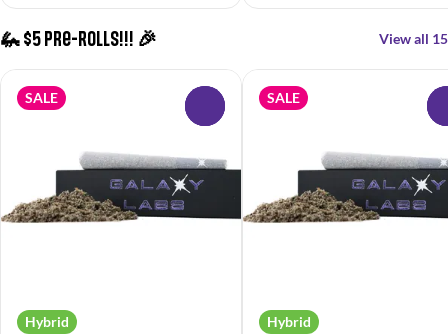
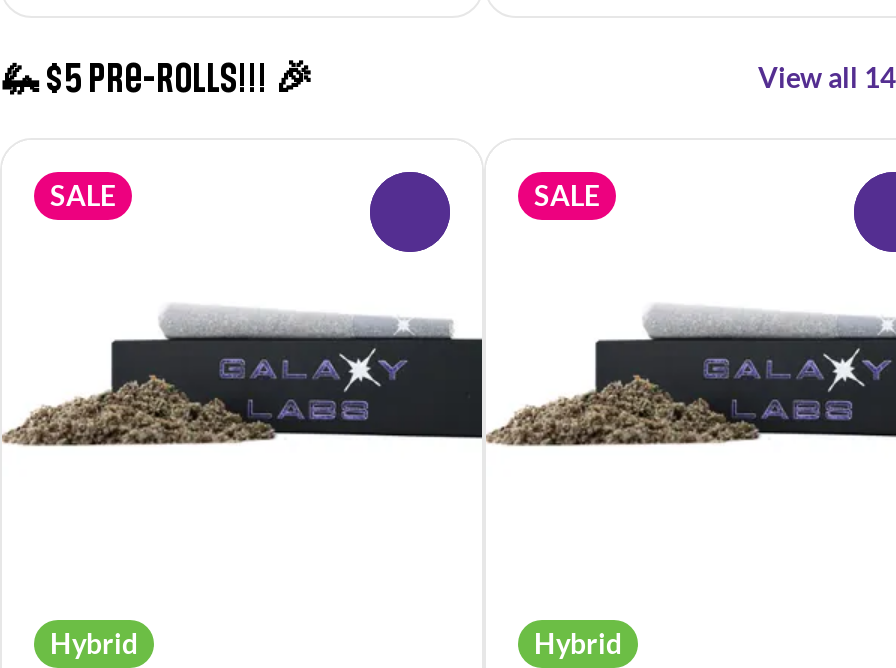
[379,30,448,47] View all 15 -> [758,60,896,94] View all 14

